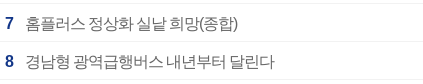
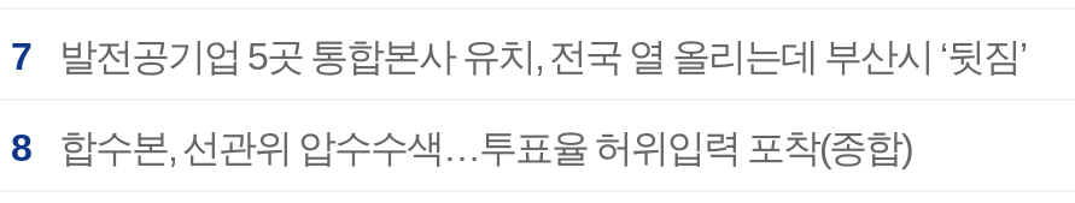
[25,15,237,32] 홈플러스 정상화 실낱 희망(종합) -> [59,36,1027,77] 발전공기업 5곳 통합본사 유치, 전국 열 올리는데 부산시 ‘뒷짐’
[25,53,274,70] 경남형 광역급행버스 내년부터 달린다 -> [59,127,911,168] 합수본, 선관위 압수수색…투표율 허위입력 포착(종합)

